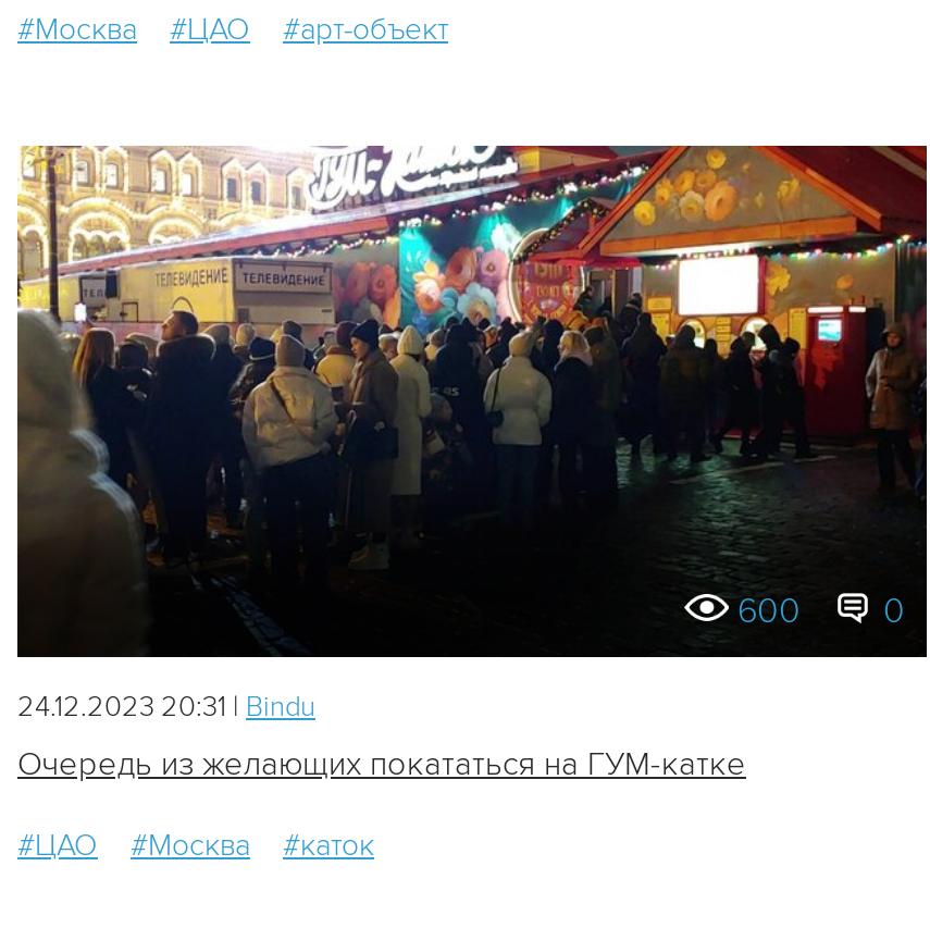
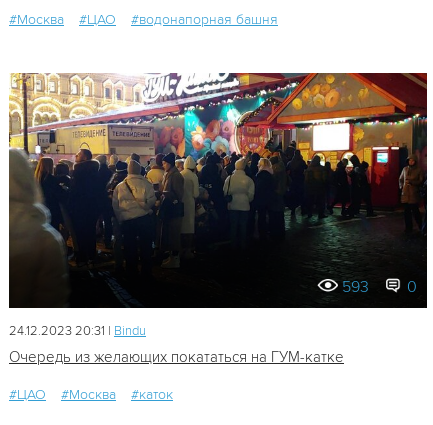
[283,11,448,48] #арт-объект -> [131,11,278,28] #водонапорная башня
[737,589,905,633] 600 0 -> [342,277,417,297] 593 0

